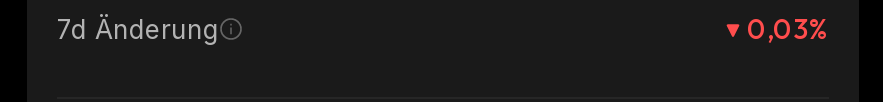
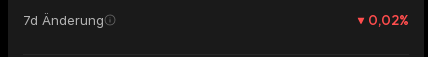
[747,11,829,47] 0,03% -> [368,11,409,29] 0,02%

